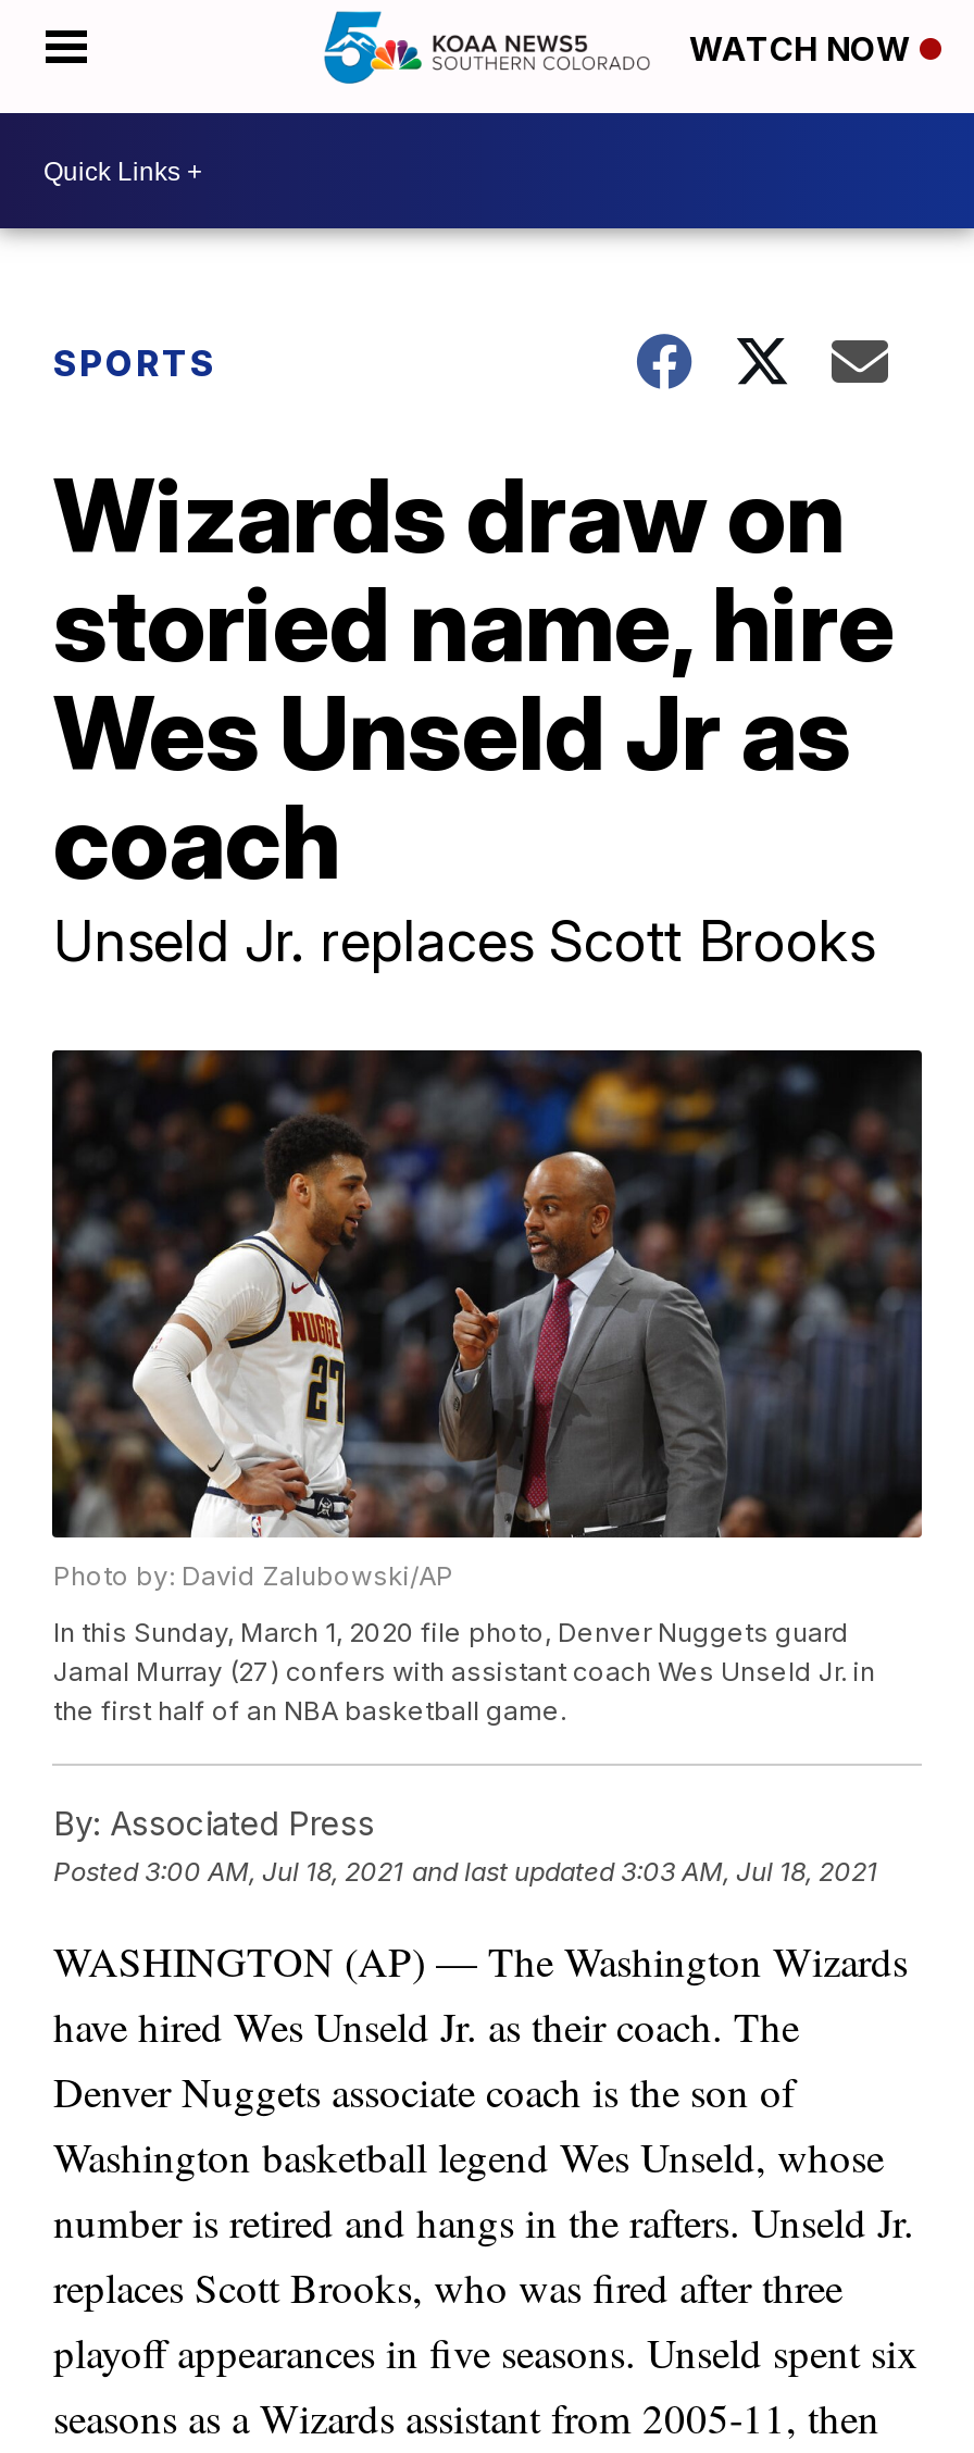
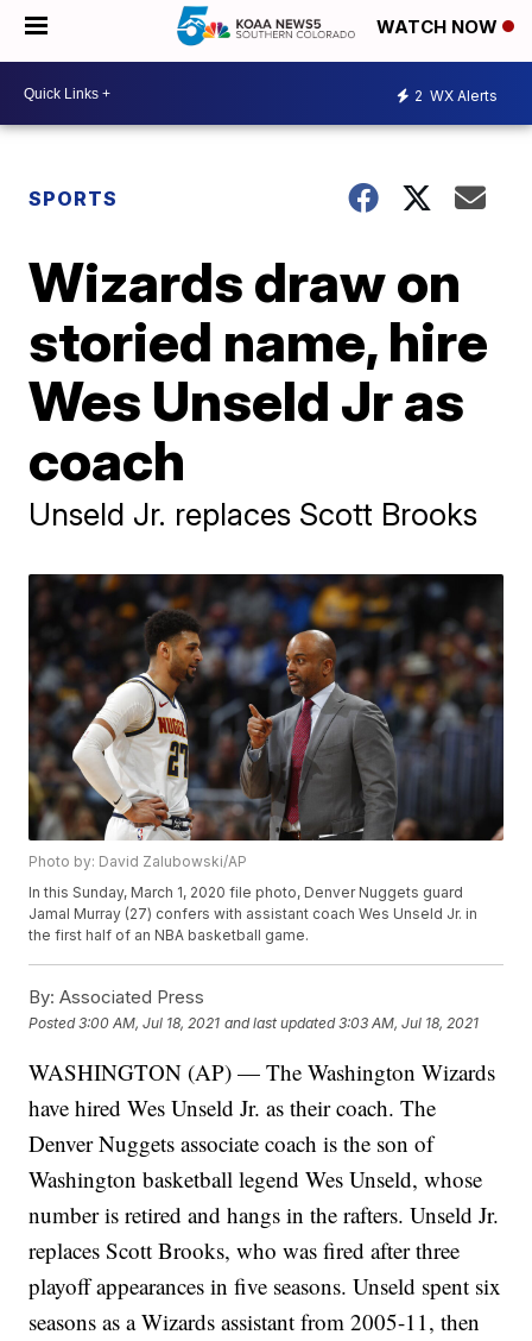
none -> [414,86,498,104] 2 WX Alerts

